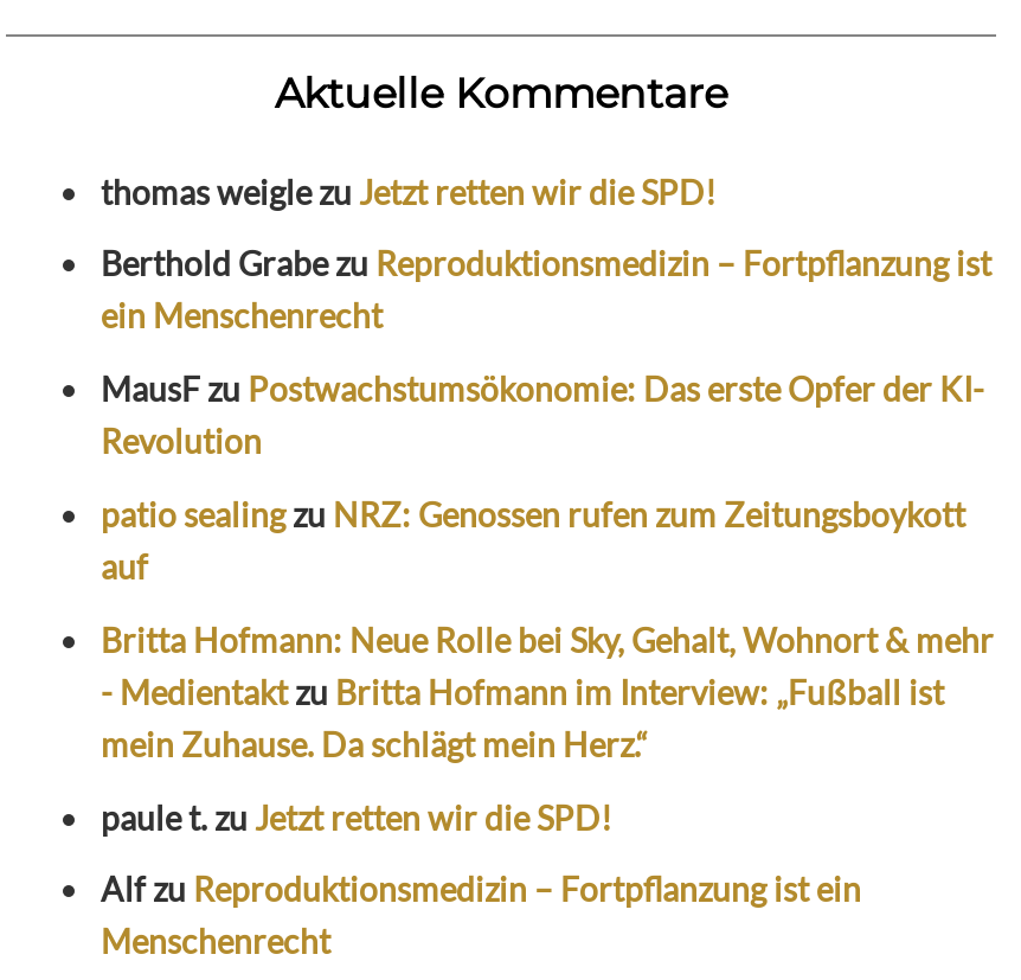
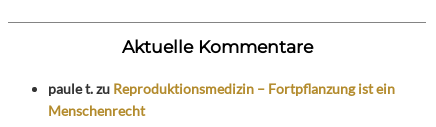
[101,171,994,910] thomas weigle zu Jetzt retten wir die SPD! | Berthold Grabe zu Reproduktionsmedizin – Fortpflanzung ist | ein Menschenrecht | MausF zu Postwachstumsökonomie: Das erste Opfer der KI- | Revolution | patio sealing zu NRZ: Genossen rufen zum Zeitungsboykott | auf | Britta Hofmann: Neue Rolle bei Sky, Gehalt, Wohnort & mehr | - Medientakt zu Britta Hofmann im Interview: „Fußball ist | mein Zuhause. Da schlägt mein Herz.“ | paule t. zu Jetzt retten wir die SPD! | Alf zu Reproduktionsmedizin – Fortpflanzung ist ein -> [48,80,395,97] paule t. zu Reproduktionsmedizin – Fortpflanzung ist ein

